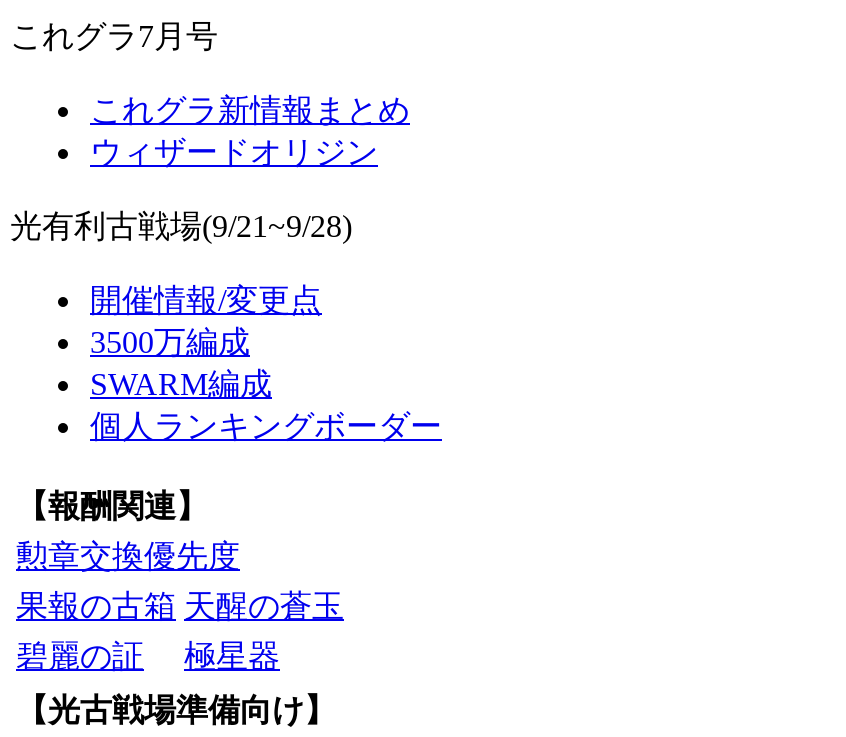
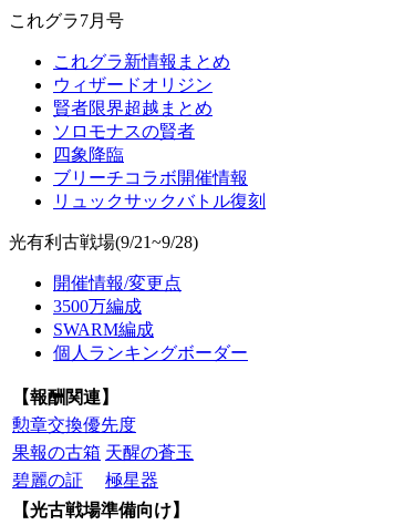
none -> [53,99,266,210] 賢者限界超越まとめ | ソロモナスの賢者 | 四象降臨 | ブリーチコラボ開催情報 | リュックサックバトル復刻

